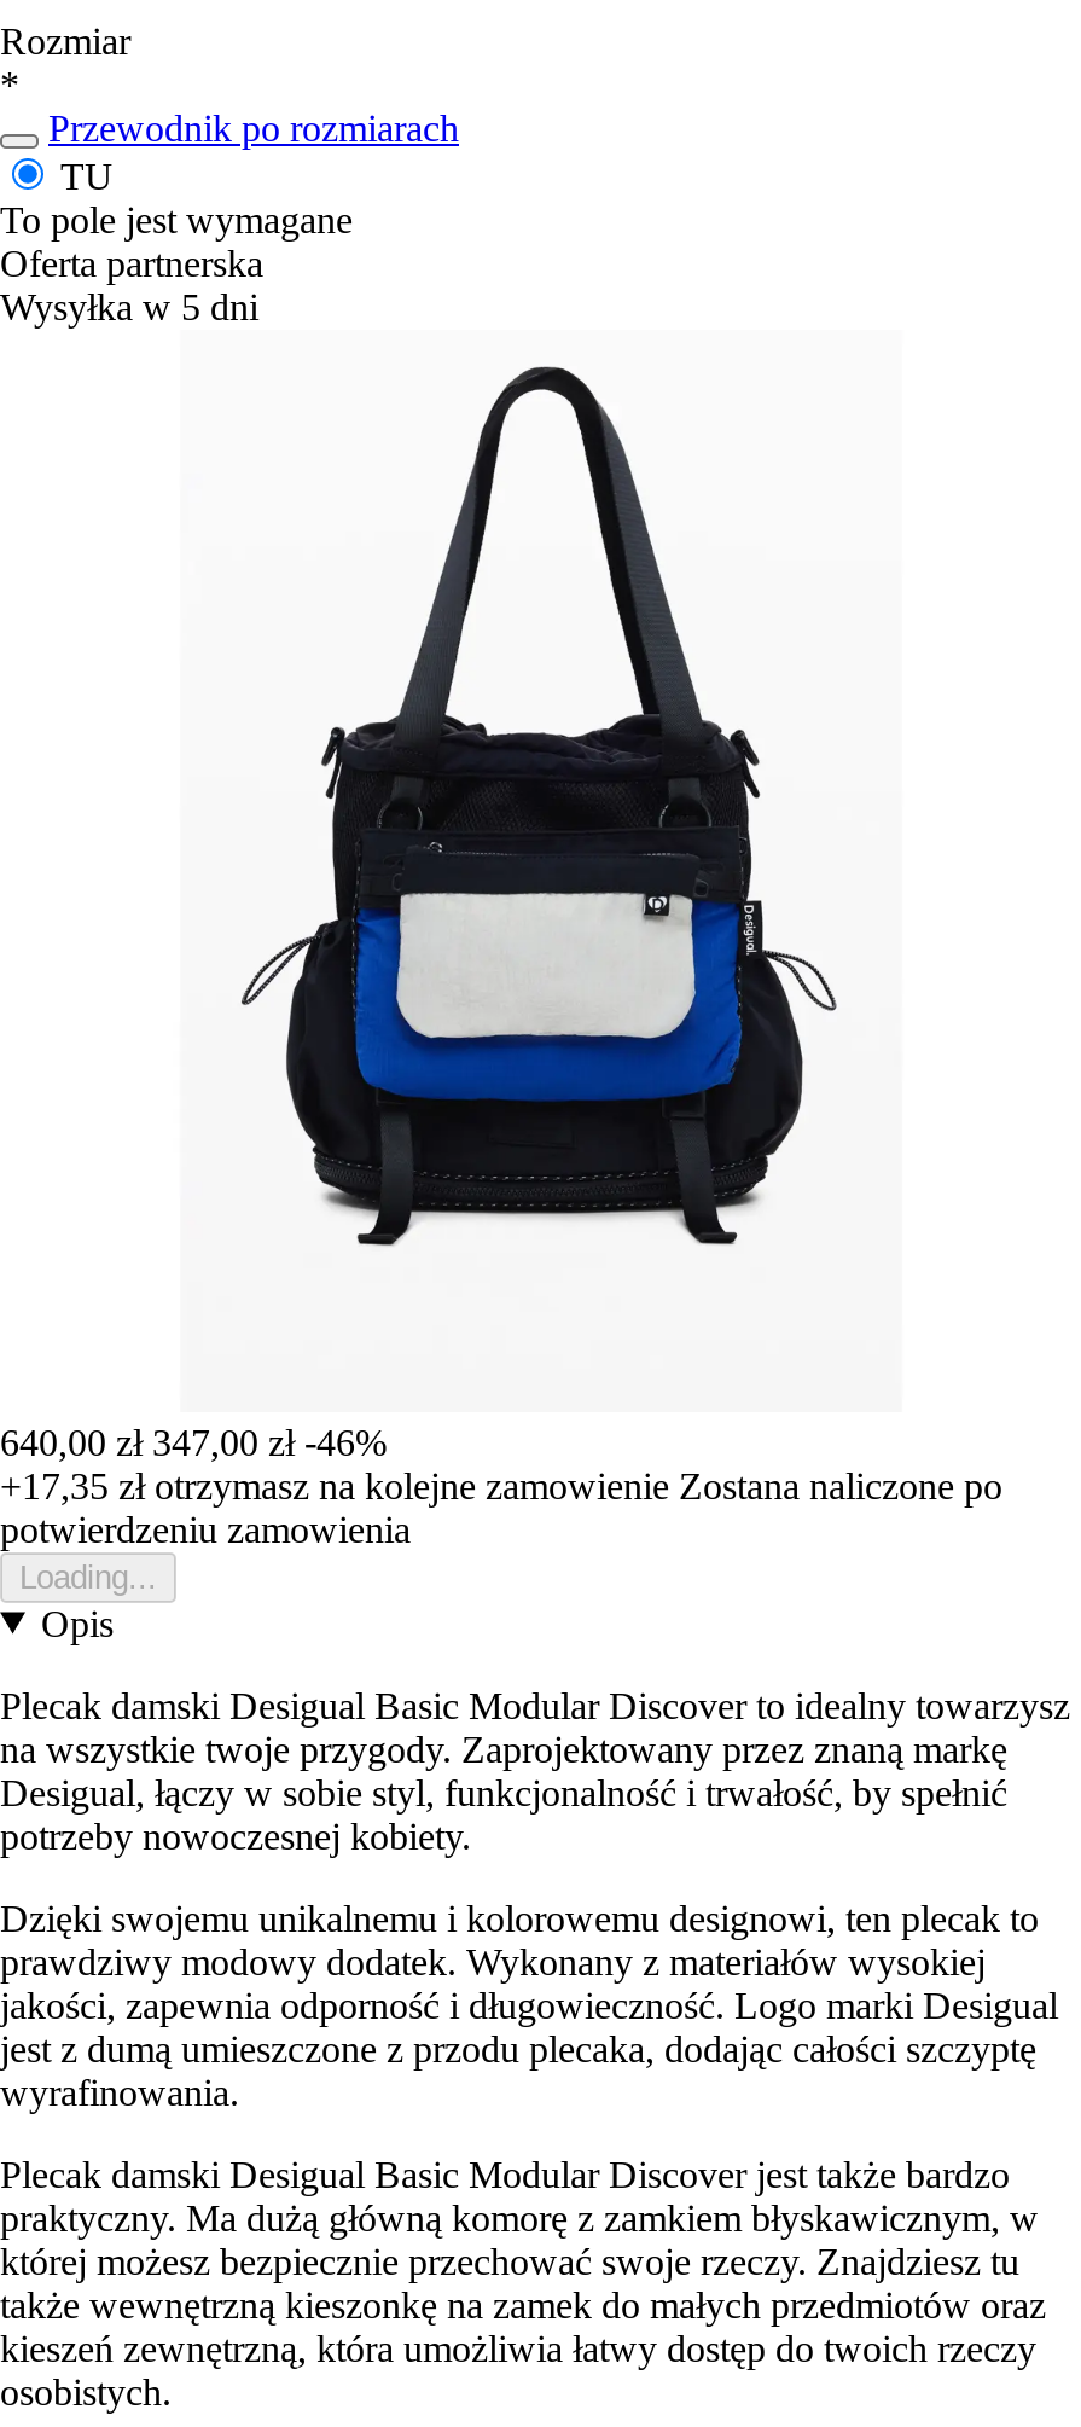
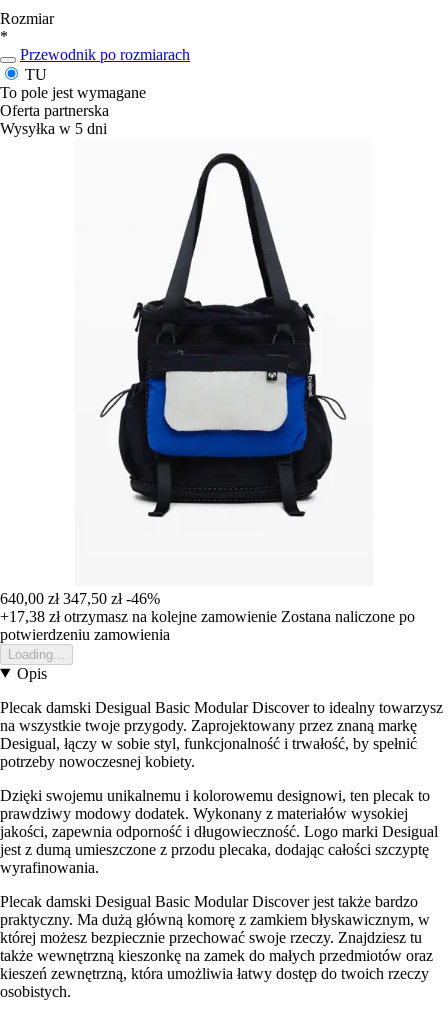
[0,1421,387,1462] 640,00 zł 347,00 zł -46% -> [0,589,160,606] 640,00 zł 347,50 zł -46%
[0,1464,1002,1505] +17,35 zł otrzymasz na kolejne zamowienie Zostana naliczone po -> [0,607,415,624] +17,38 zł otrzymasz na kolejne zamowienie Zostana naliczone po

